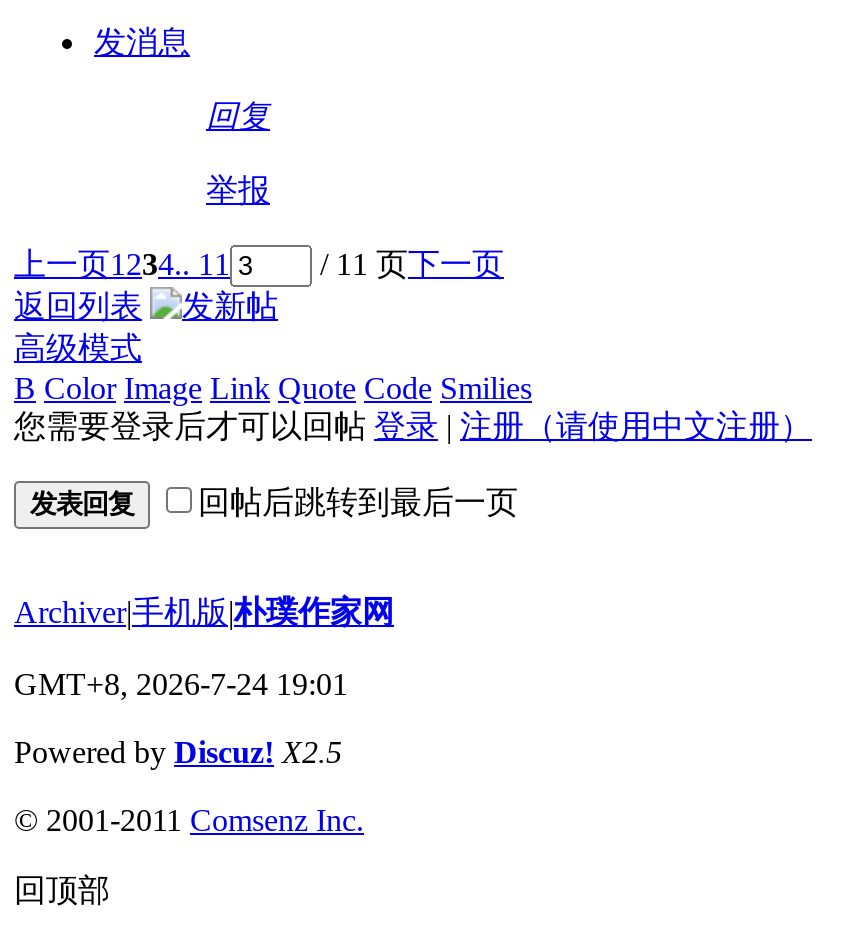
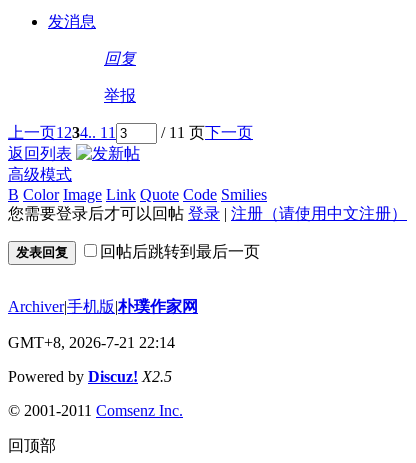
[14,667,348,701] GMT+8, 2026-7-24 19:01 -> [8,334,175,351] GMT+8, 2026-7-21 22:14

